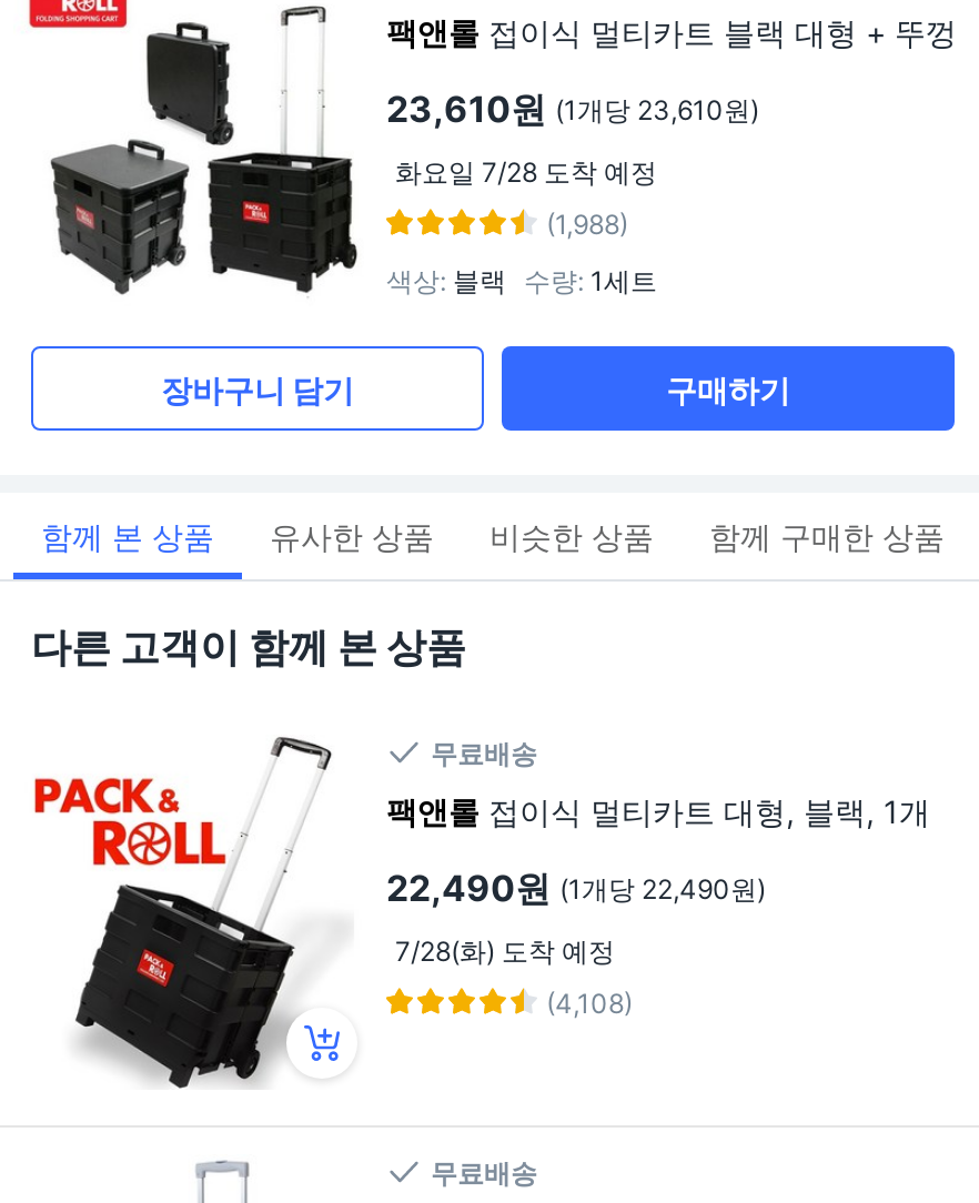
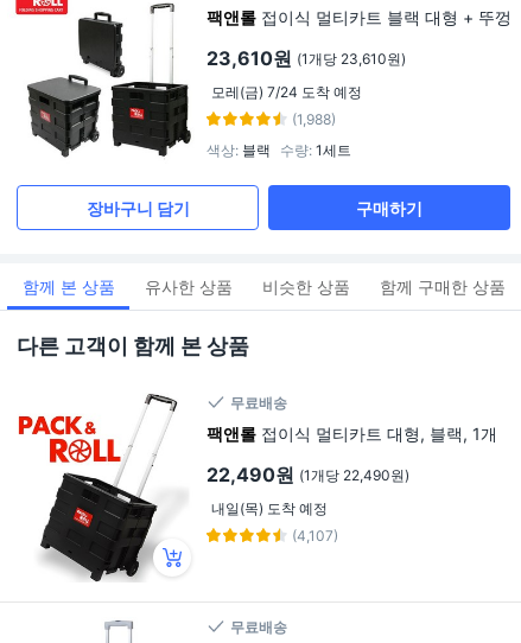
[395,155,657,188] 화요일 7/28 도착 예정 -> [211,83,362,100] 모레(금) 7/24 도착 예정
[395,934,615,967] 7/28(화) 도착 예정 -> [211,499,328,517] 내일(목) 도착 예정
[546,986,633,1020] (4,108) -> [292,527,338,545] (4,107)

